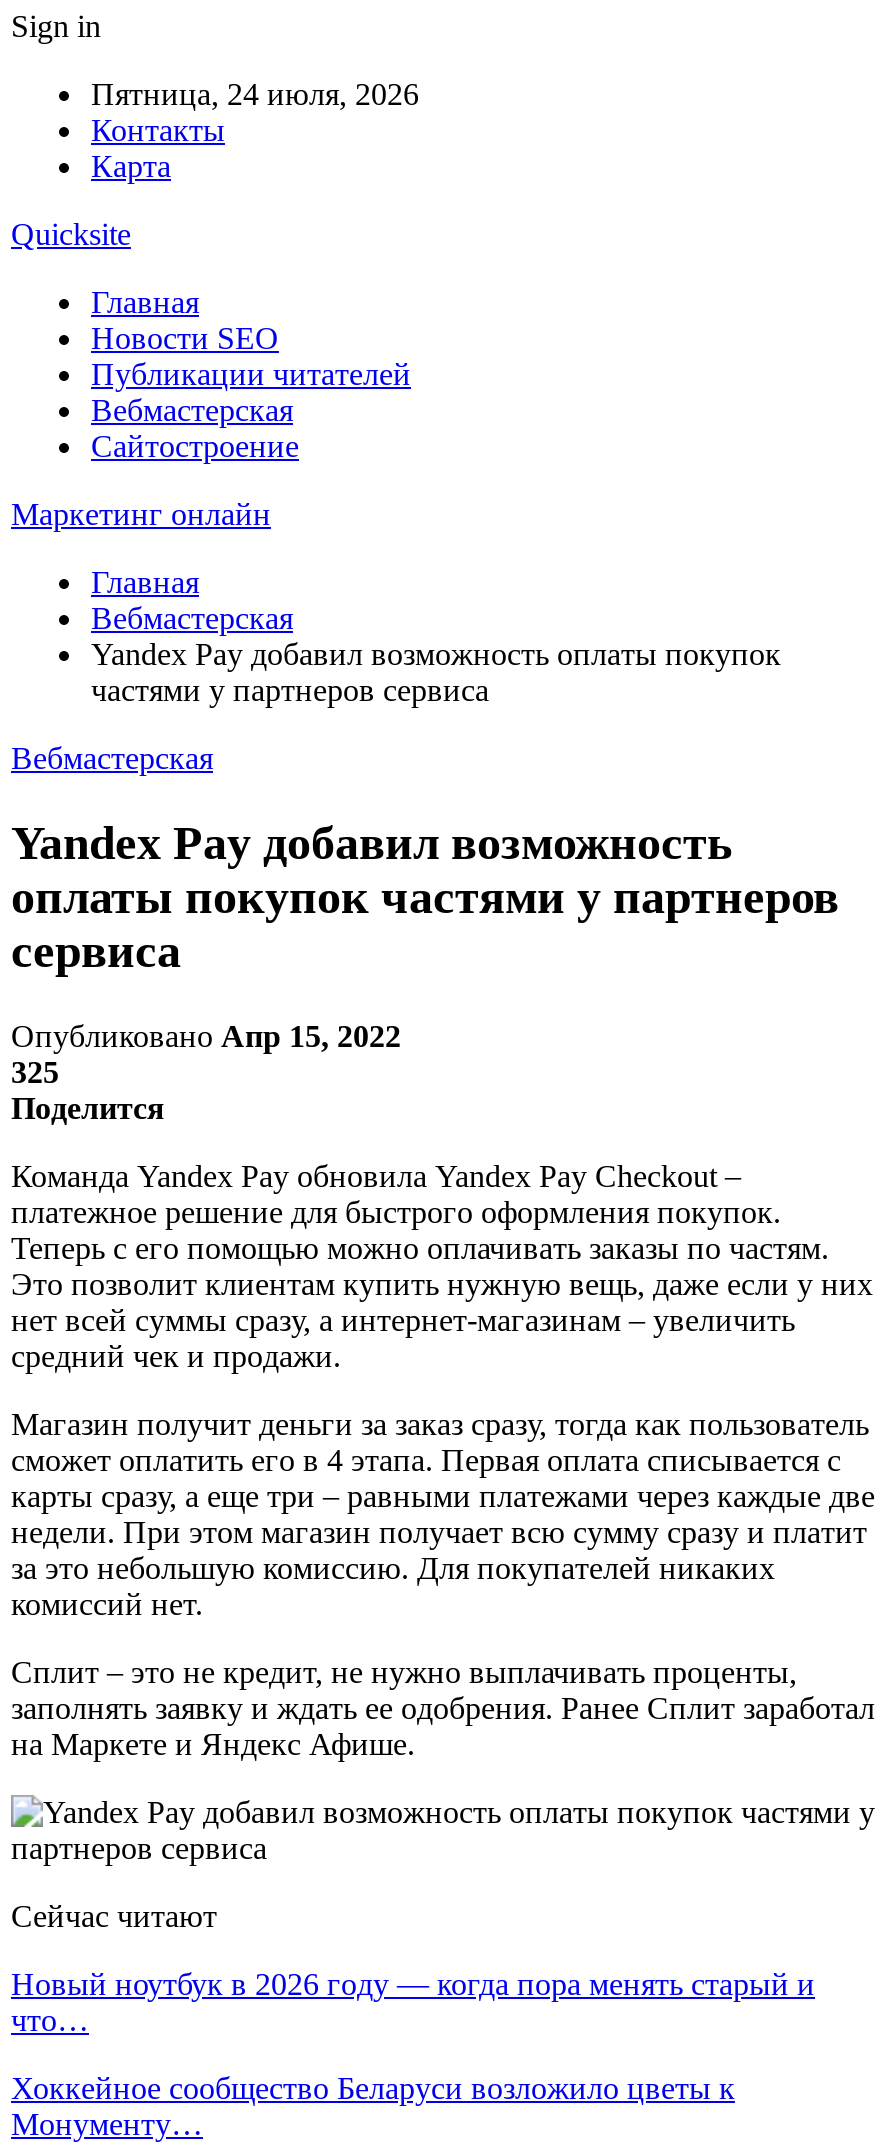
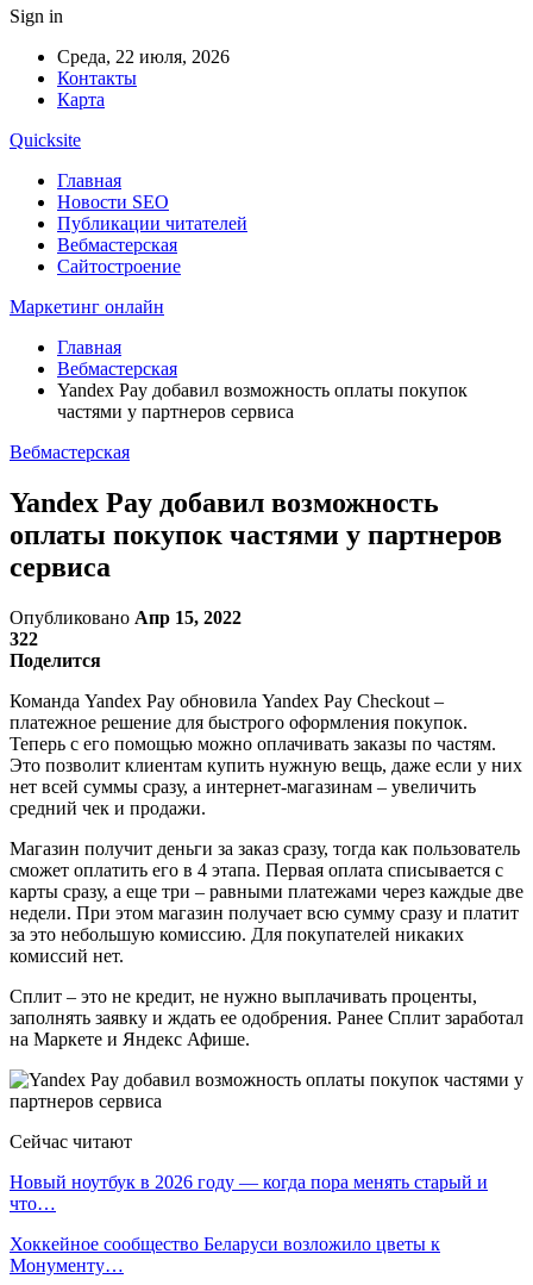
[91,77,419,111] Пятница, 24 июля, 2026 -> [57,46,230,67] Среда, 22 июля, 2026
[11,1055,59,1089] 325 -> [10,629,38,649] 322

